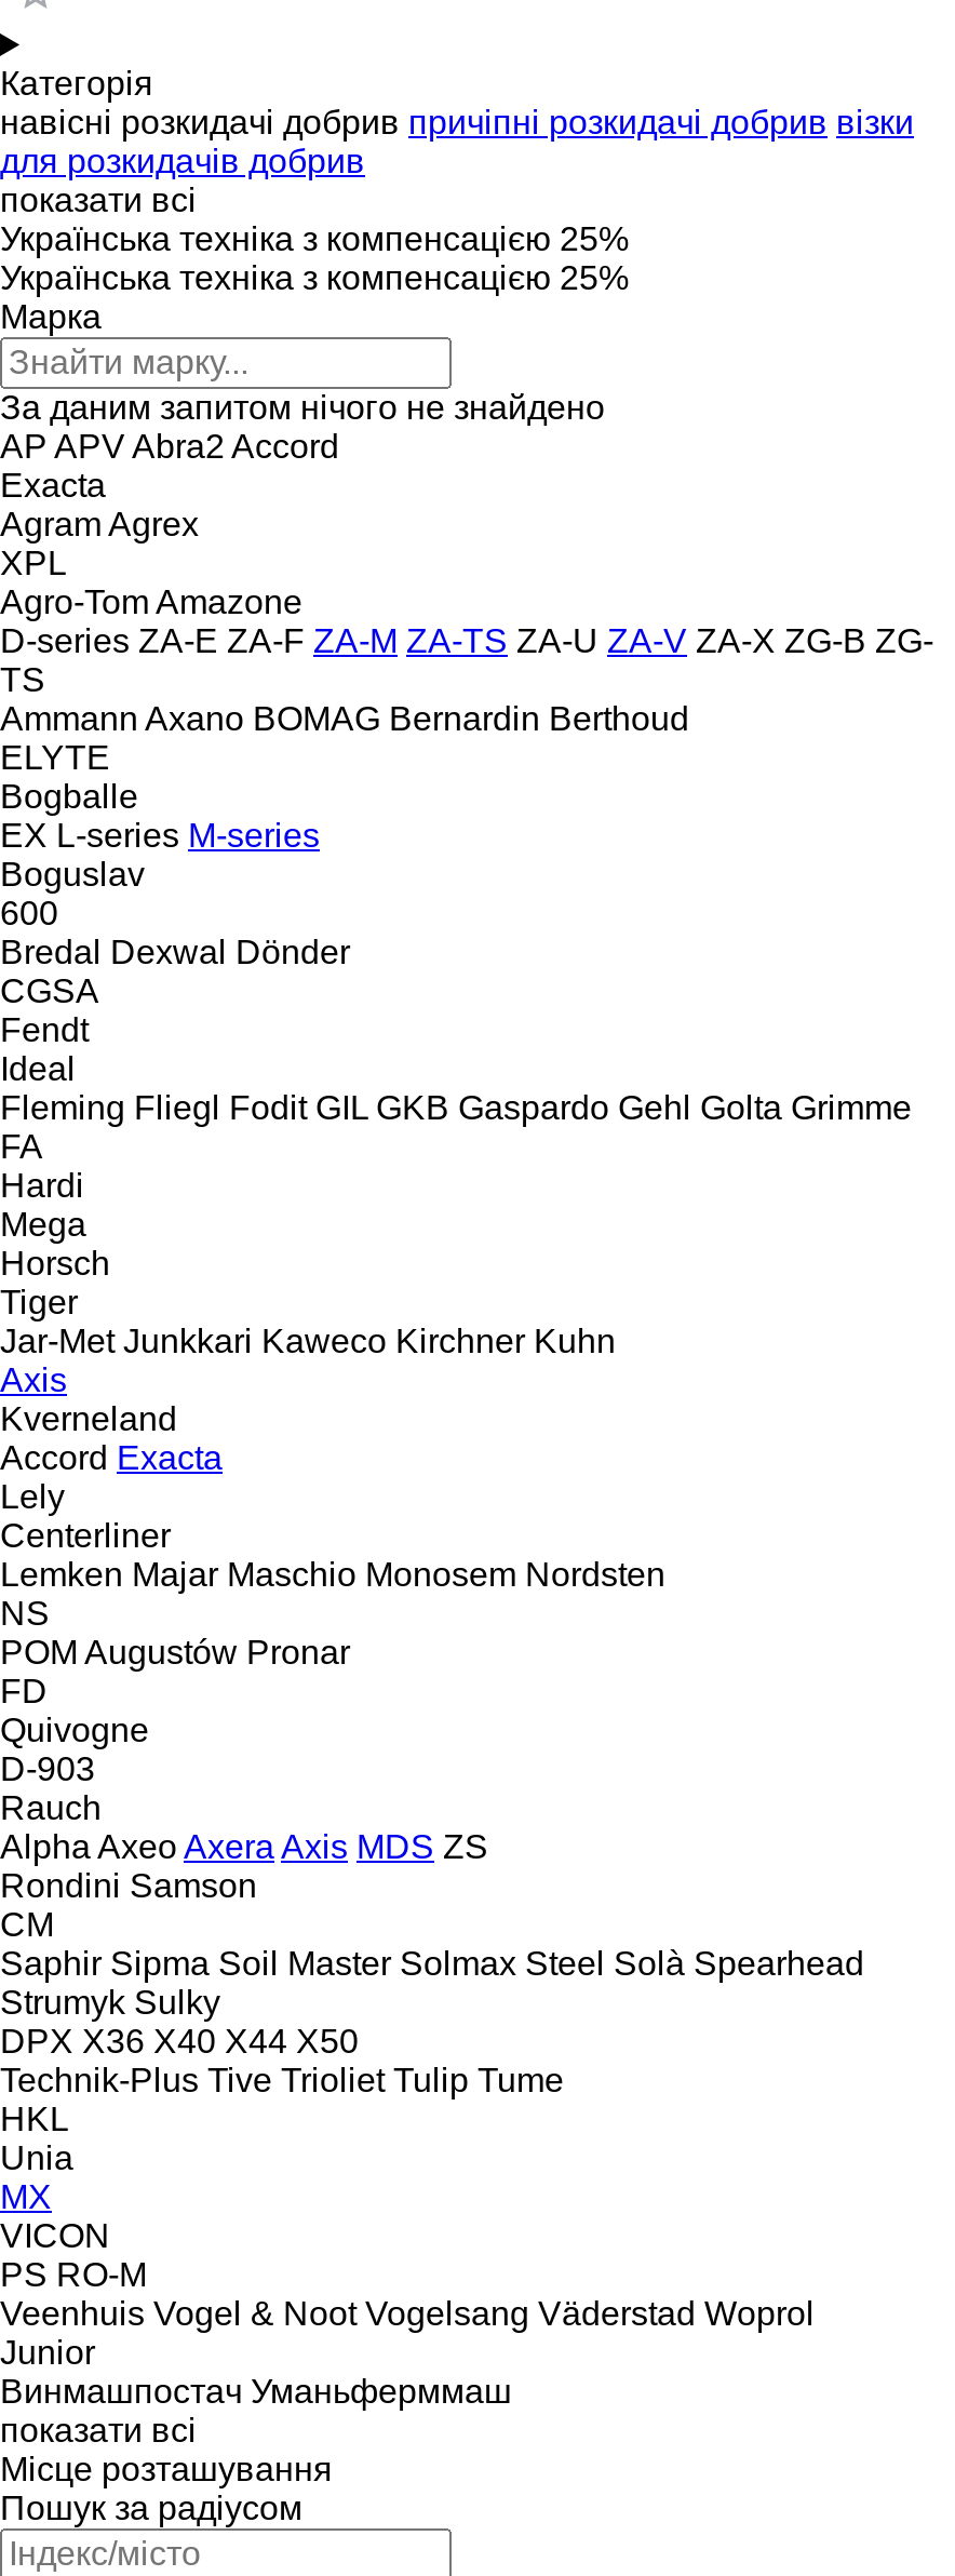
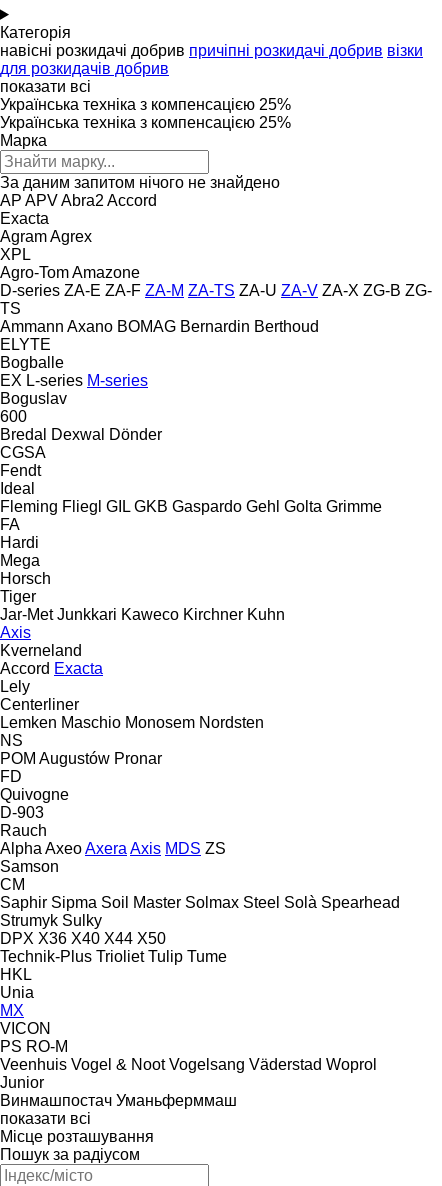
[0,1089,912,1126] Fleming Fliegl Fodit GIL GKB Gaspardo Gehl Golta Grimme -> [0,498,382,515] Fleming Fliegl GIL GKB Gaspardo Gehl Golta Grimme
[0,1556,665,1592] Lemken Majar Maschio Monosem Nordsten -> [0,714,264,731] Lemken Maschio Monosem Nordsten
[0,1867,257,1904] Rondini Samson -> [0,858,59,875] Samson
[0,2061,564,2098] Technik-Plus Tive Trioliet Tulip Tume -> [0,948,227,965] Technik-Plus Trioliet Tulip Tume

